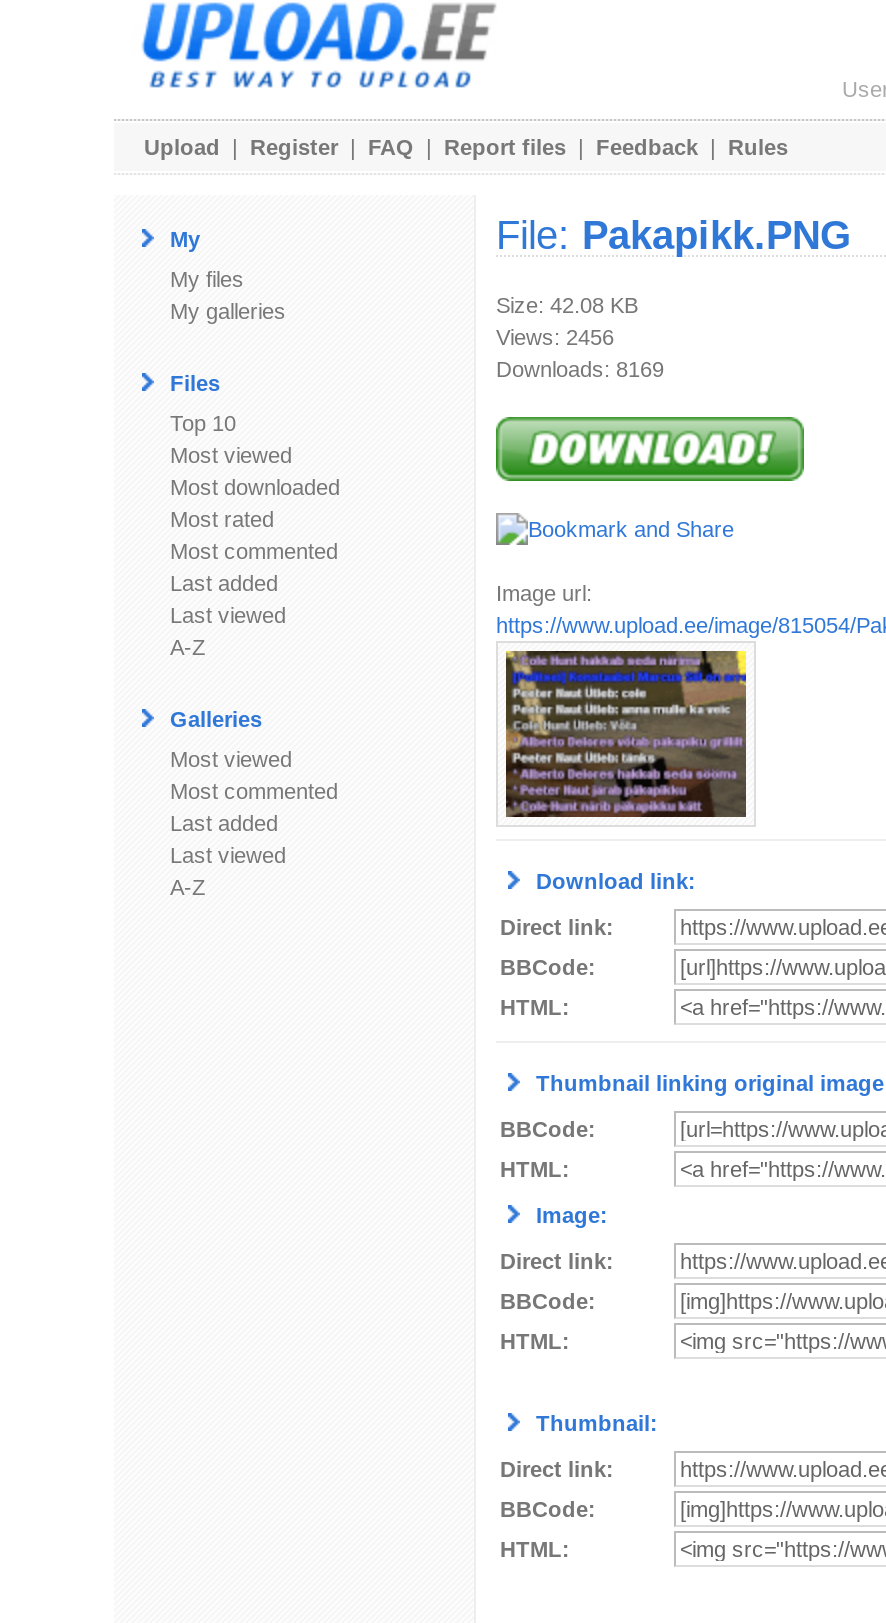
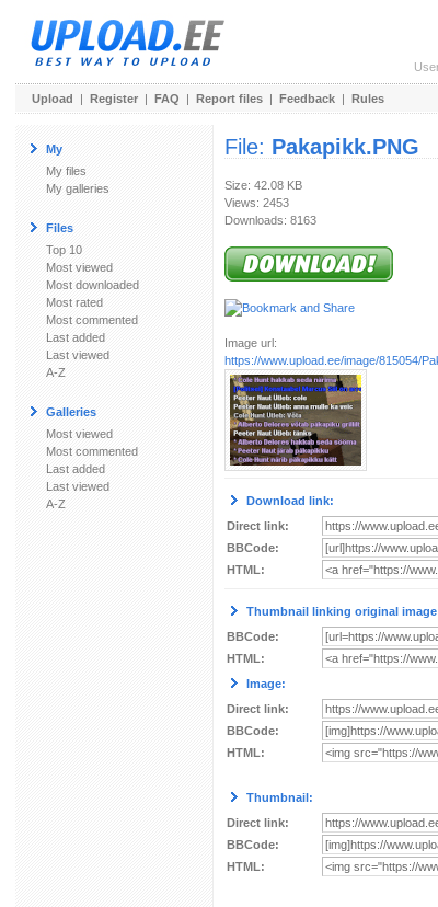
[496,325,614,349] Views: 2456 -> [224,196,289,209] Views: 2453
[496,357,664,381] Downloads: 8169 -> [224,214,316,227] Downloads: 8163

